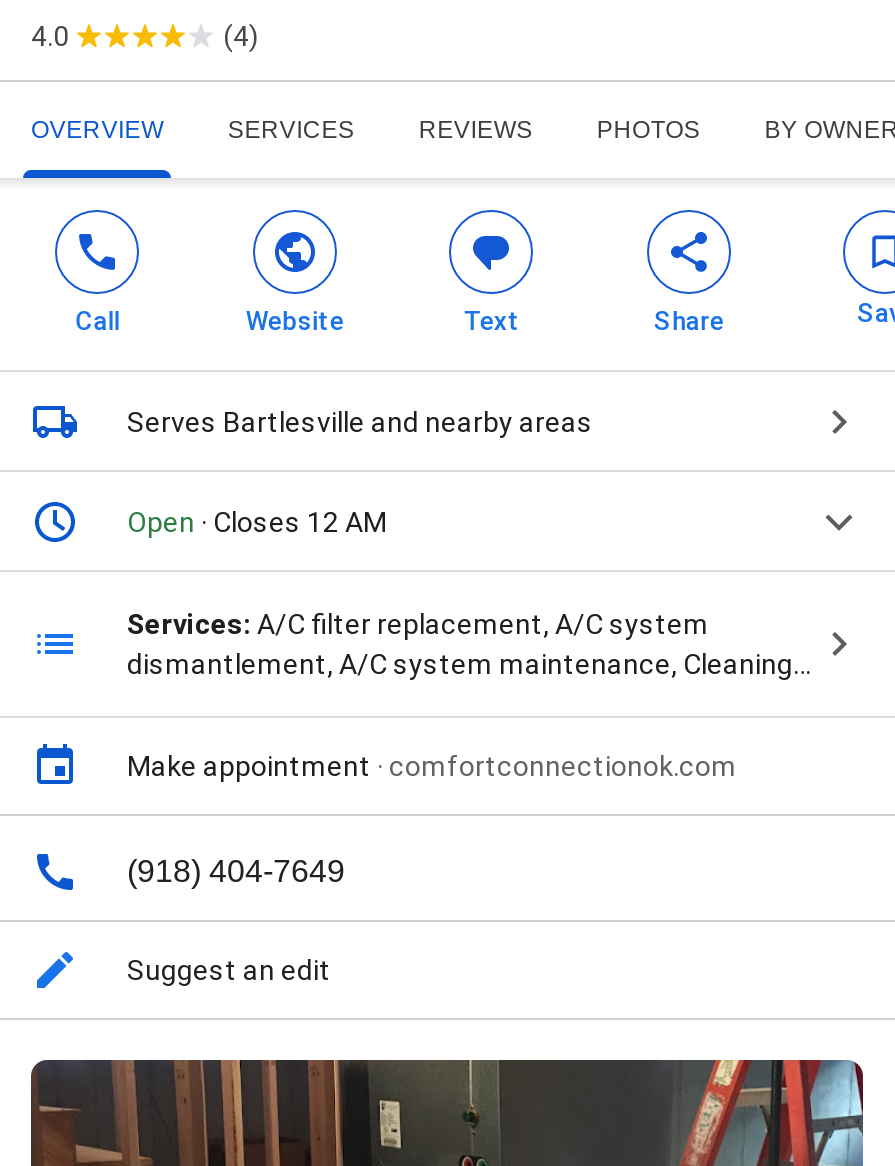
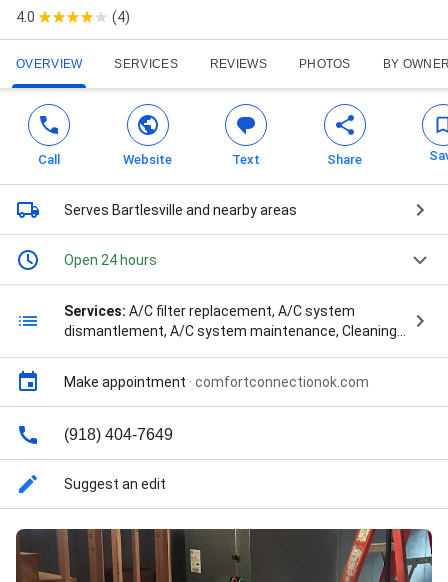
[127,506,387,538] Open · Closes 12 AM -> [64,252,157,268] Open 24 hours

